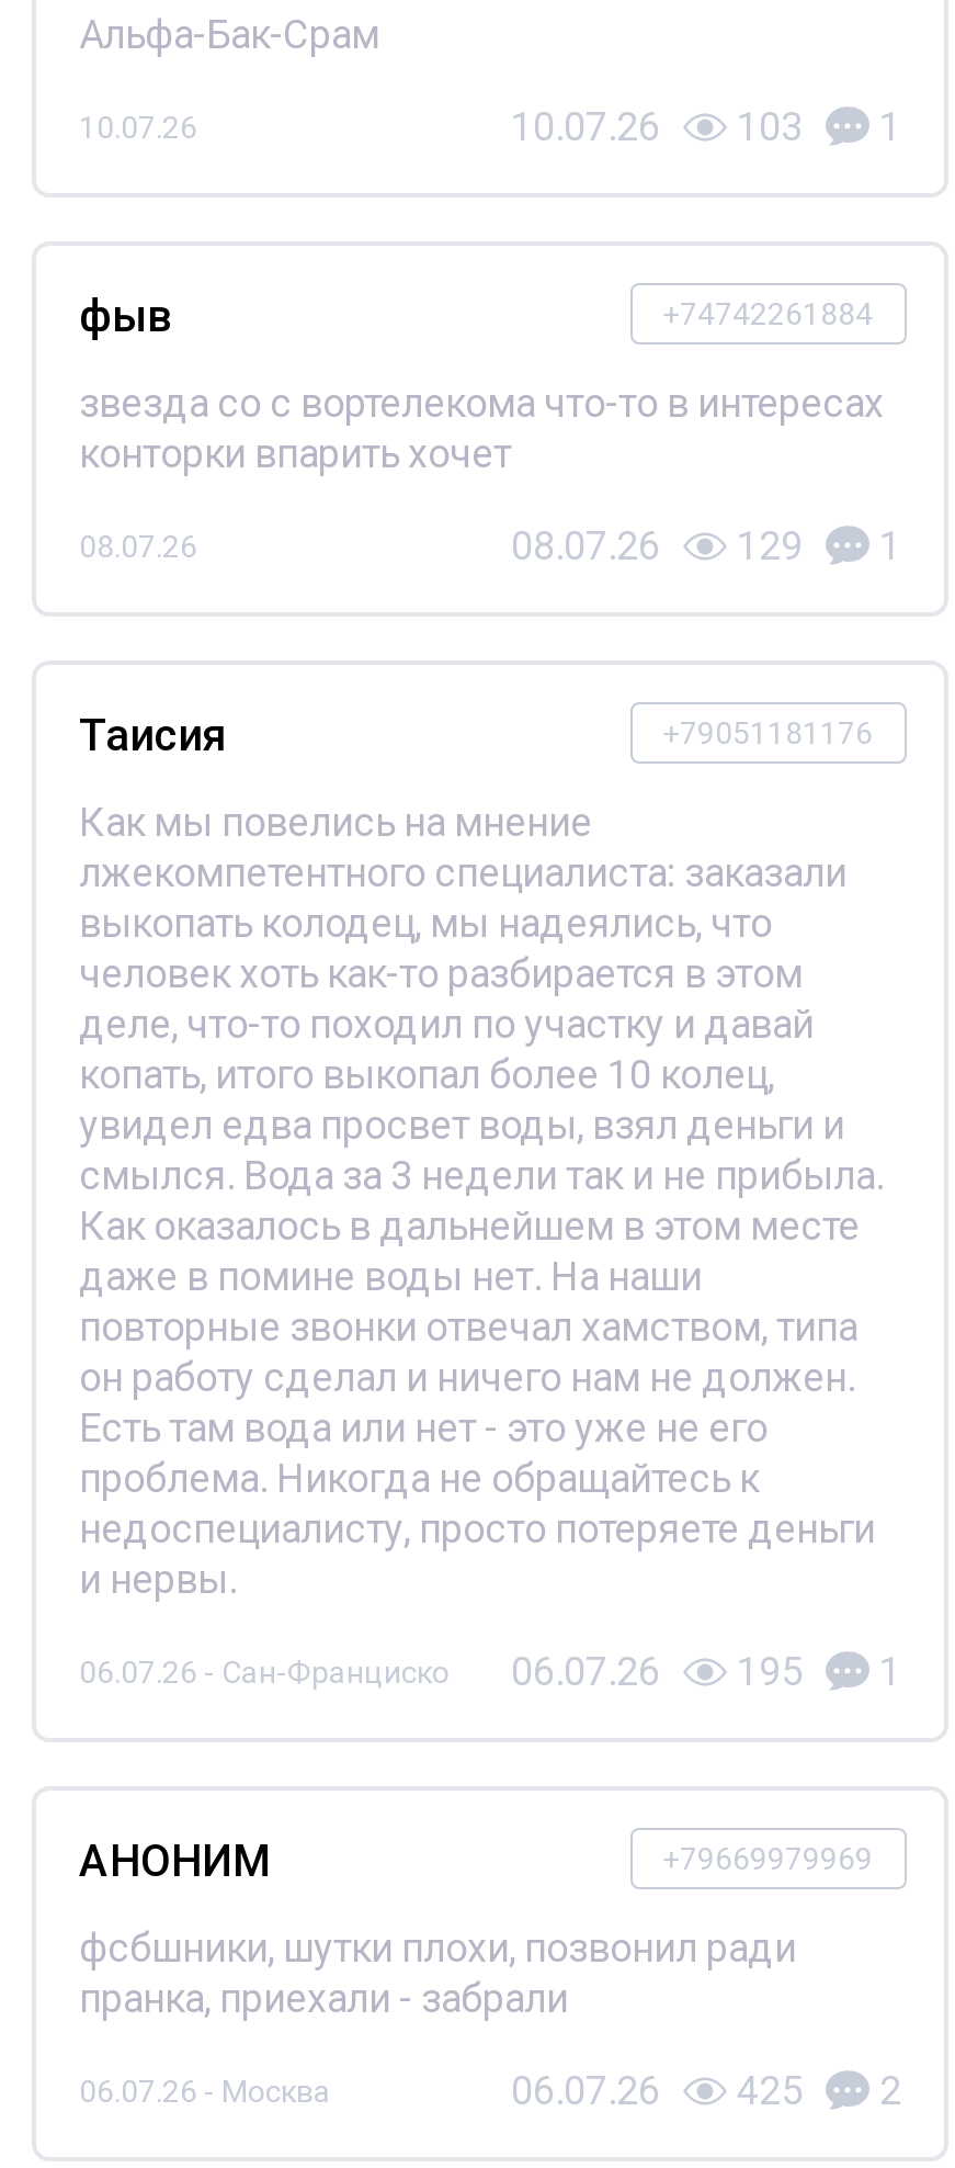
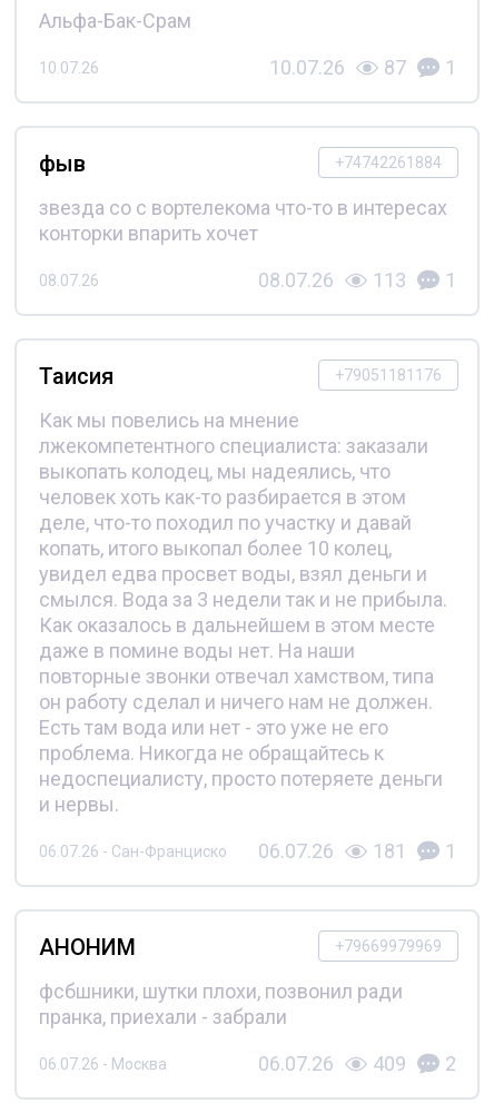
[511,104,901,150] 10.07.26 103 1 -> [269,56,456,80] 10.07.26 87 1
[511,523,901,569] 08.07.26 129 1 -> [258,269,456,292] 08.07.26 113 1
[79,1649,901,1695] 06.07.26 - Сан-Франциско 06.07.26 195 1 -> [38,840,456,863] 06.07.26 - Сан-Франциско 06.07.26 181 1
[511,2068,901,2114] 06.07.26 425 2 -> [258,1052,456,1076] 06.07.26 409 2

